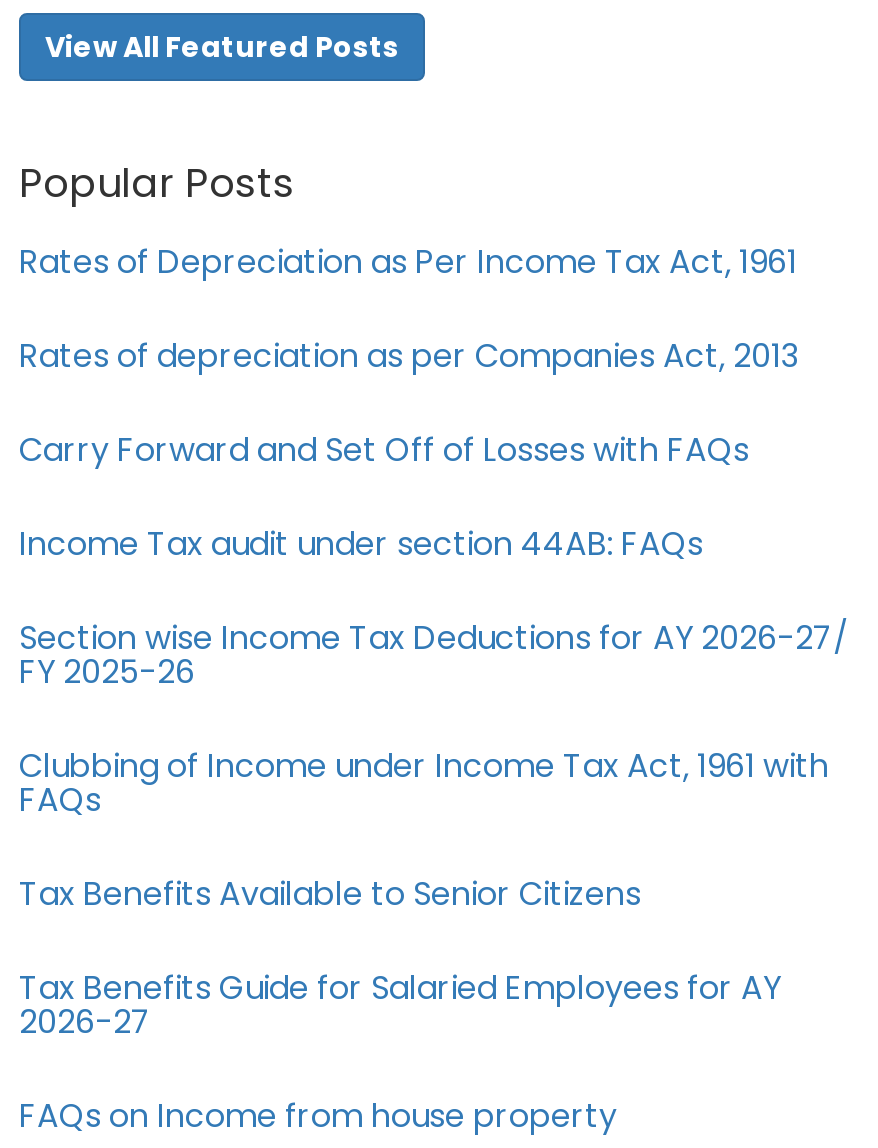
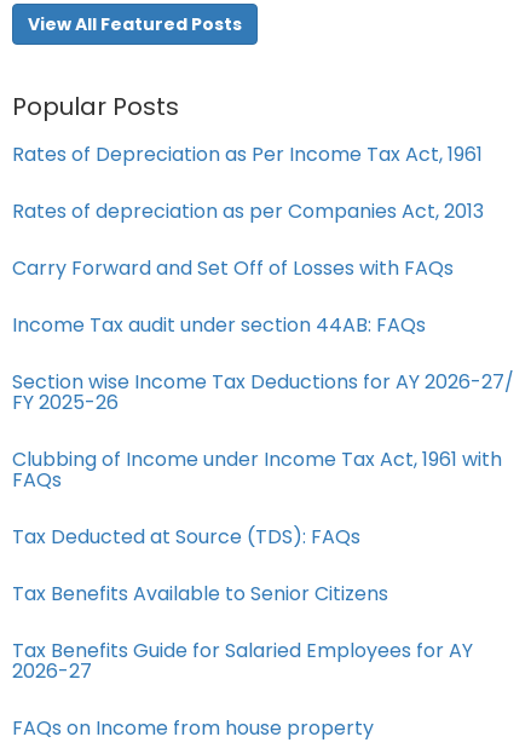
none -> [12,523,360,551] Tax Deducted at Source (TDS): FAQs

